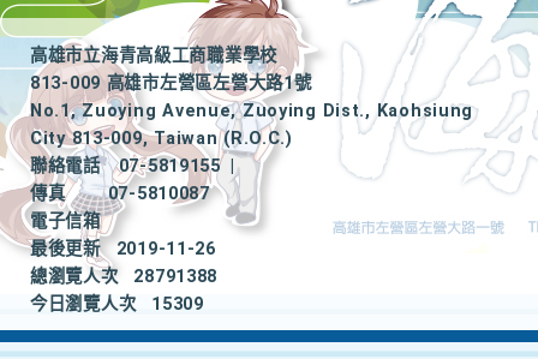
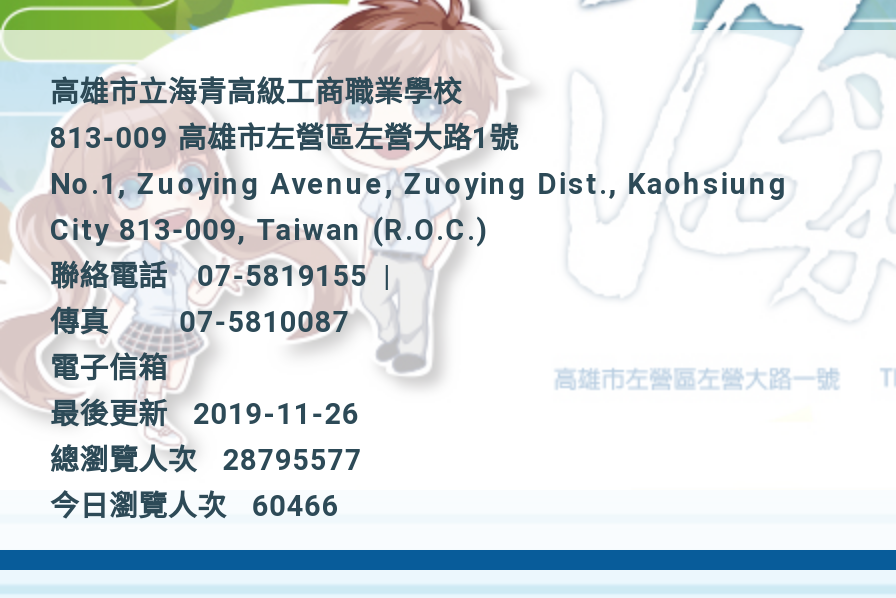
[30,267,217,287] 總瀏覽人次 28791388 -> [50,444,362,478] 總瀏覽人次 28795577
[30,294,204,315] 今日瀏覽人次 15309 -> [50,490,339,524] 今日瀏覽人次 60466

